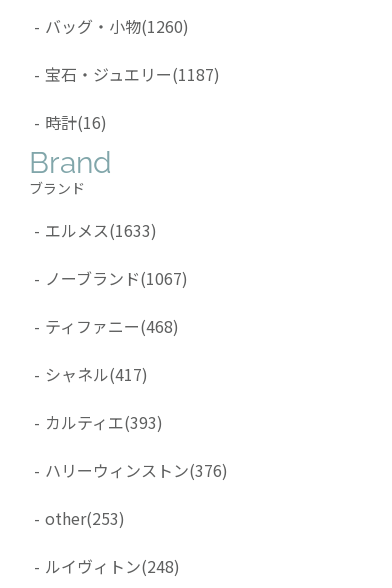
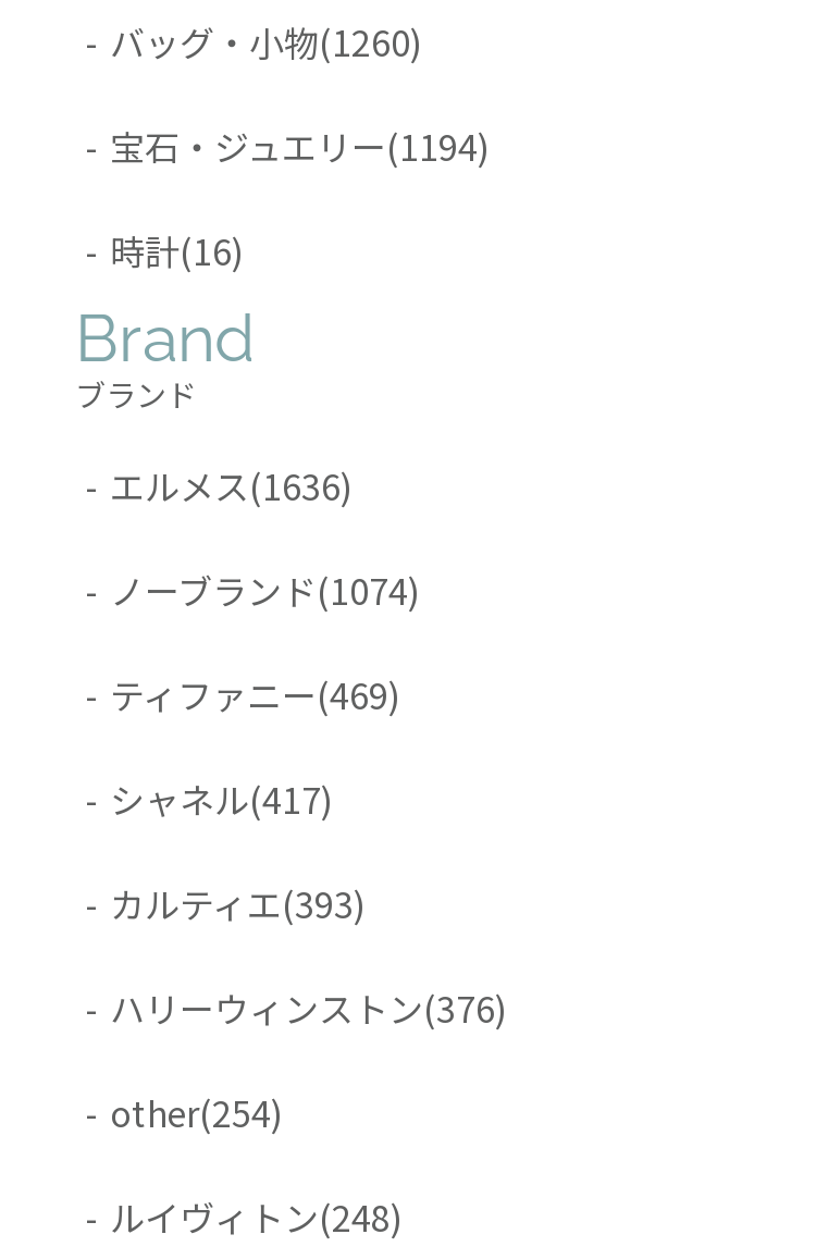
[34,62,220,86] - 宝石・ジュエリー(1187) -> [86,119,491,171] - 宝石・ジュエリー(1194)
[34,218,157,242] - エルメス(1633) -> [86,459,354,511] - エルメス(1636)
[34,266,188,290] - ノーブランド(1067) -> [86,563,421,615] - ノーブランド(1074)
[34,314,179,338] - ティファニー(468) -> [86,667,401,720] - ティファニー(469)
[34,506,125,530] - other(253) -> [86,1085,284,1138] - other(254)

